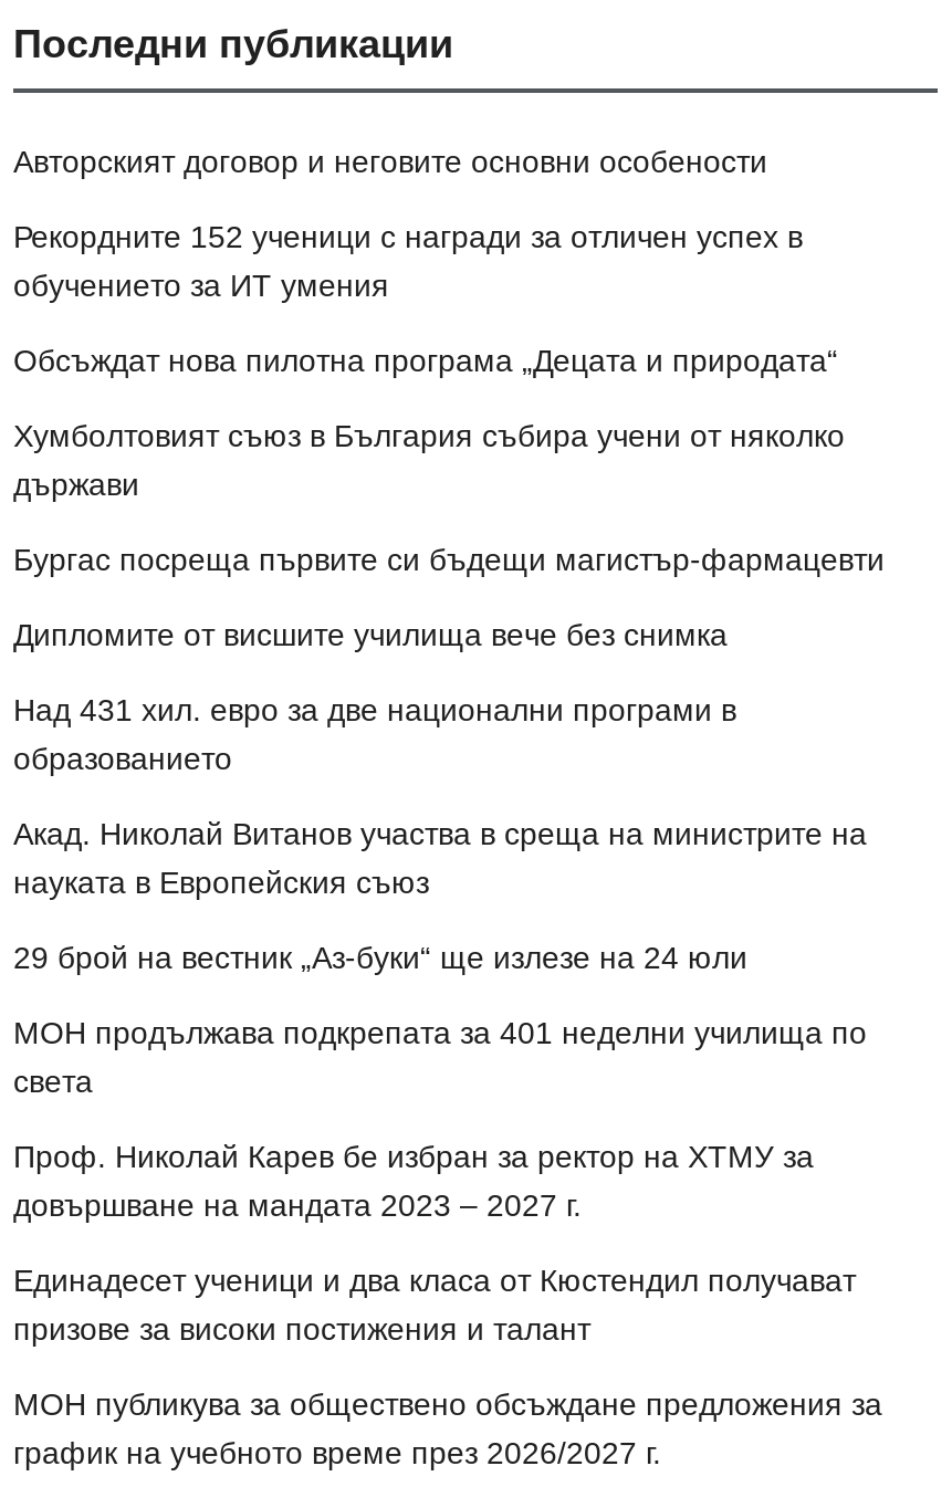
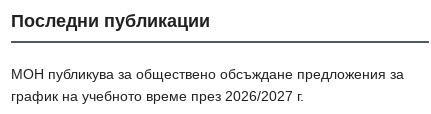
[13,144,885,1347] Авторският договор и неговите основни особености | Рекордните 152 ученици с награди за отличен успех в | обучението за ИТ умения | Обсъждат нова пилотна програма „Децата и природата“ | Хумболтовият съюз в България събира учени от няколко | държави | Бургас посреща първите си бъдещи магистър-фармацевти | Дипломите от висшите училища вече без снимка | Над 431 хил. евро за две национални програми в | образованието | Акад. Николай Витанов участва в среща на министрите на | науката в Европейския съюз | 29 брой на вестник „Аз-буки“ ще излезе на 24 юли | МОН продължава подкрепата за 401 неделни училища по | света | Проф. Николай Карев бе избран за ректор на ХТМУ за | довършване на мандата 2023 – 2027 г. | Единадесет ученици и два класа от Кюстендил получават | призове за високи постижения и талант -> none

